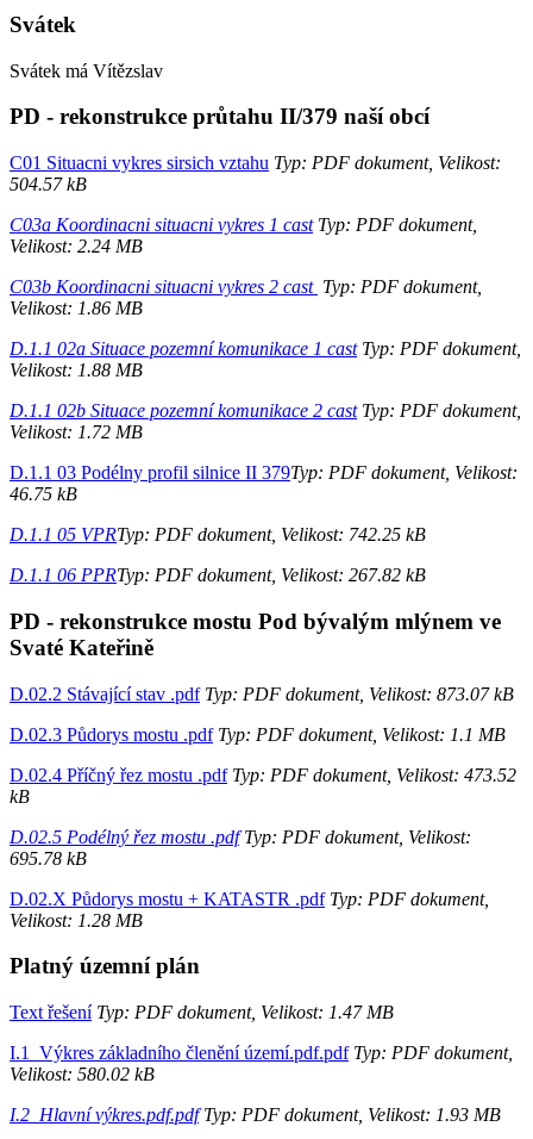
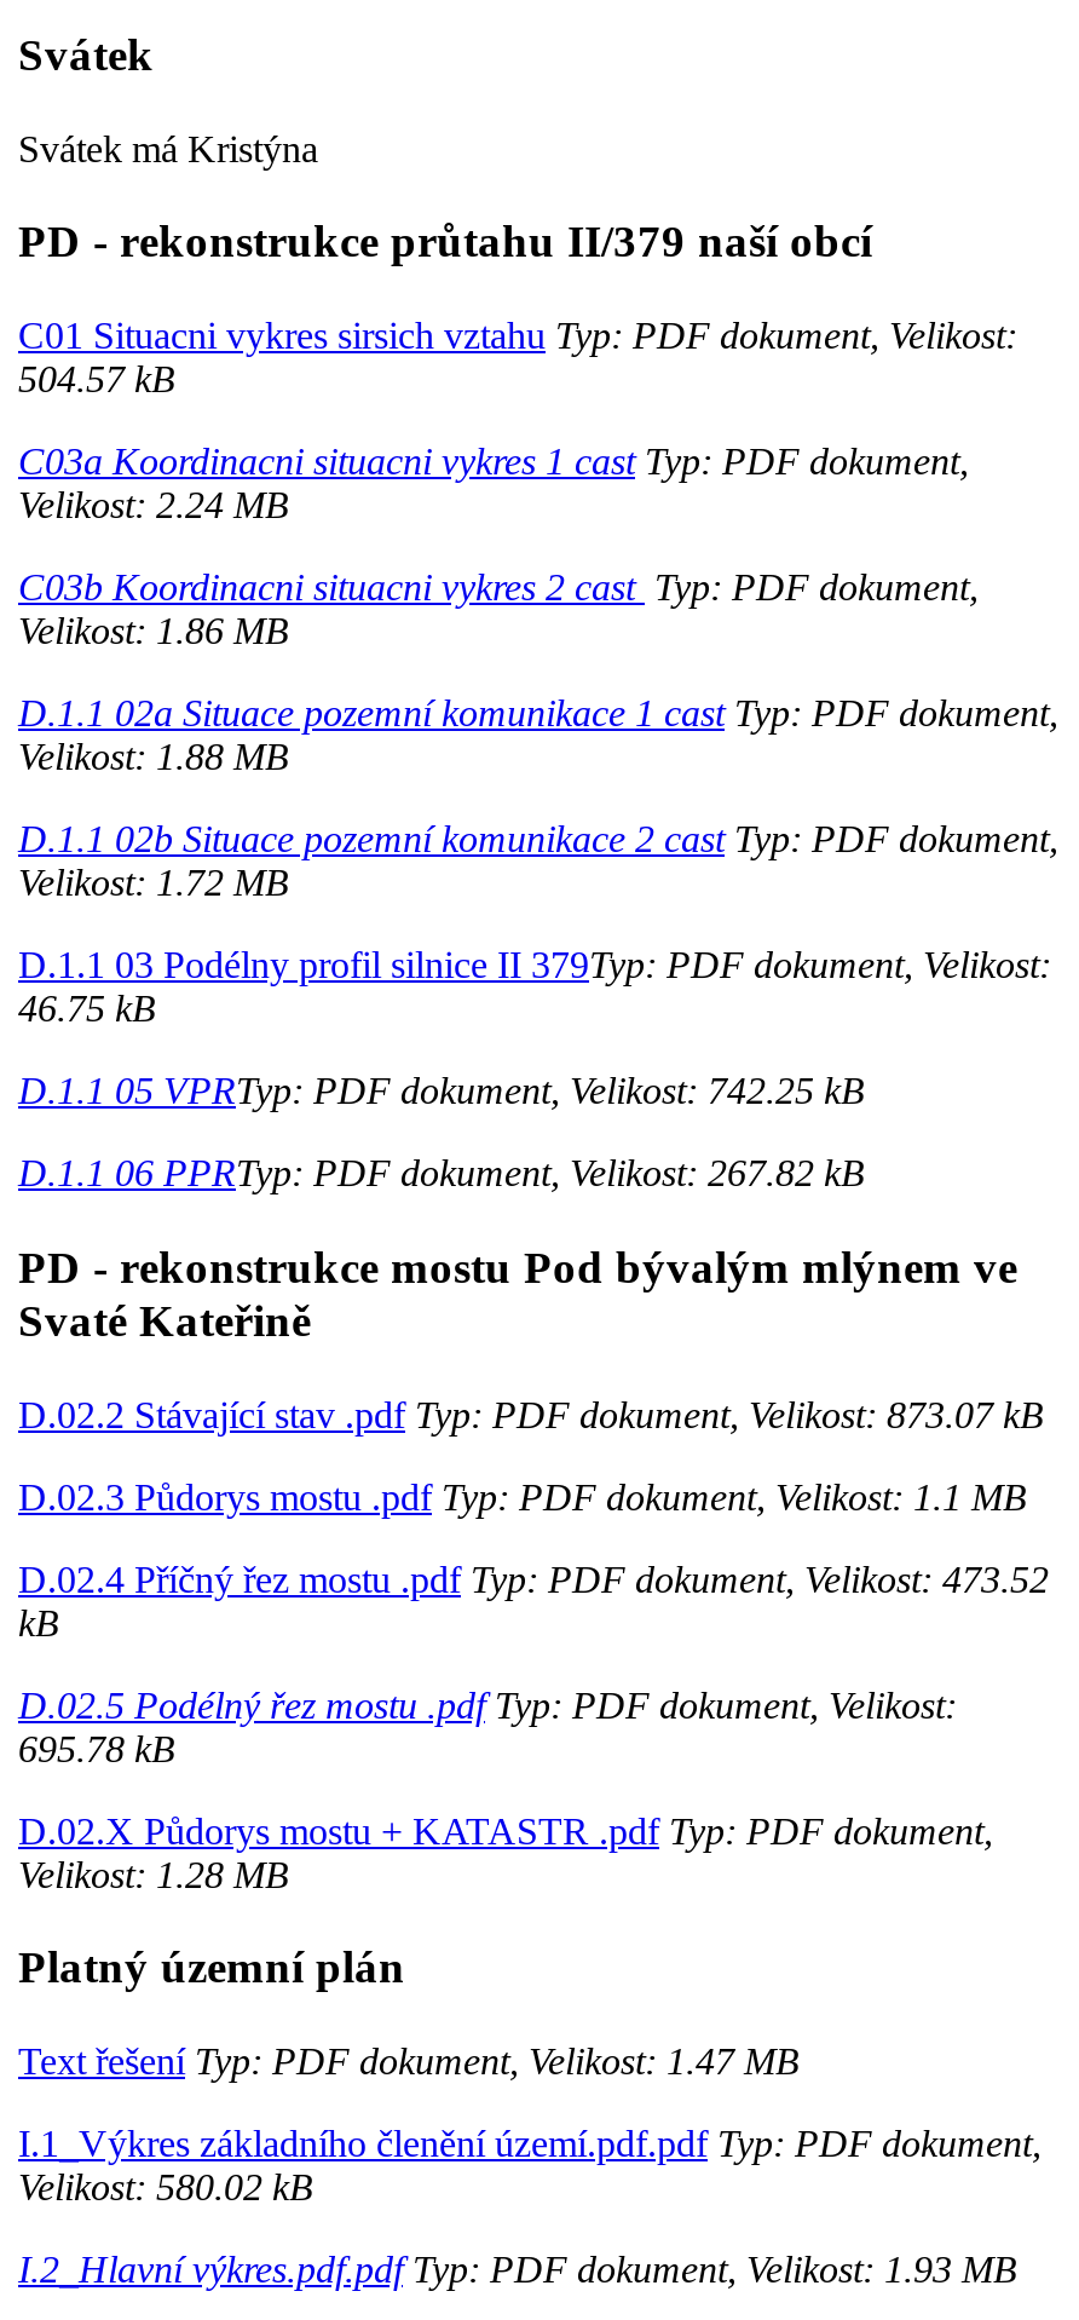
[10,60,163,81] Svátek má Vítězslav -> [18,127,318,168] Svátek má Kristýna

